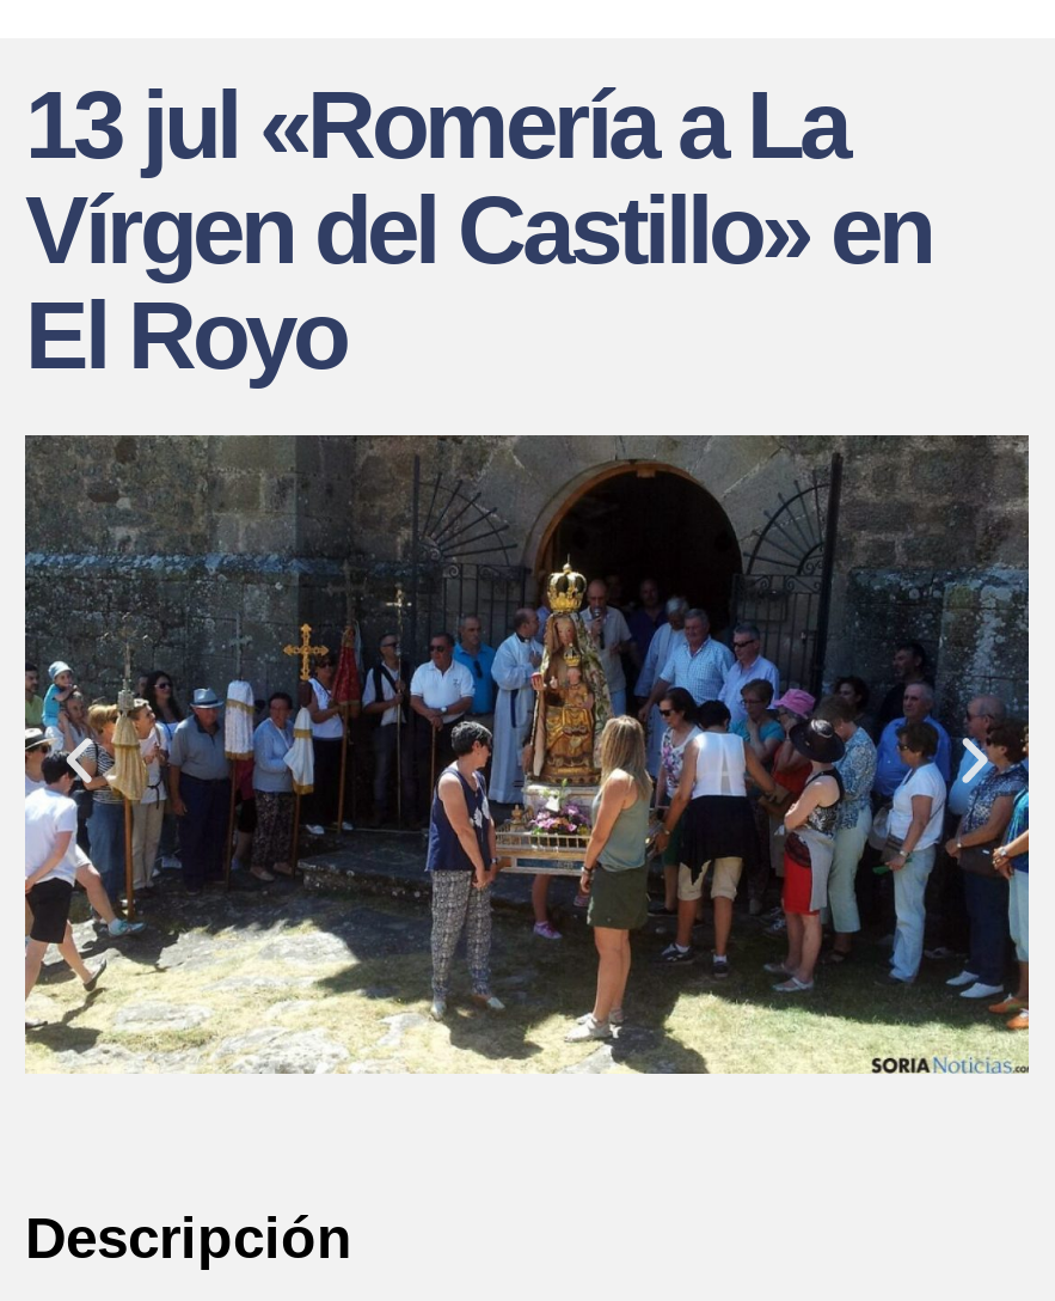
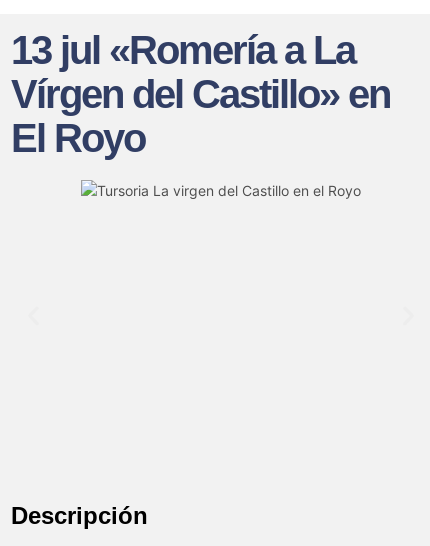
[23,433,1031,1076] [image] -> none

